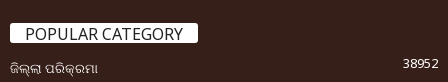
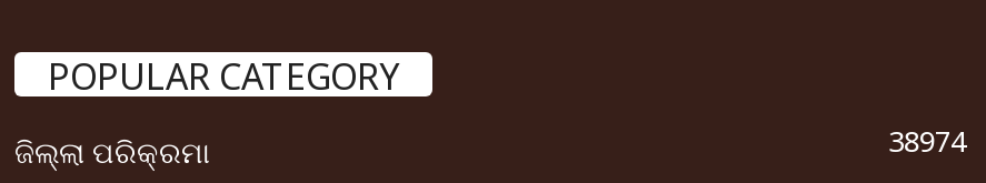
[403,54,438,72] 38952 -> [888,121,966,161] 38974

